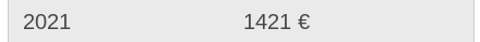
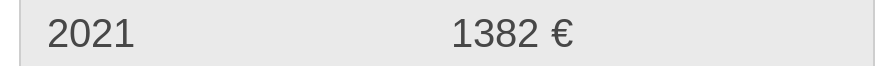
[243,9,310,33] 1421 € -> [451,10,573,54] 1382 €

